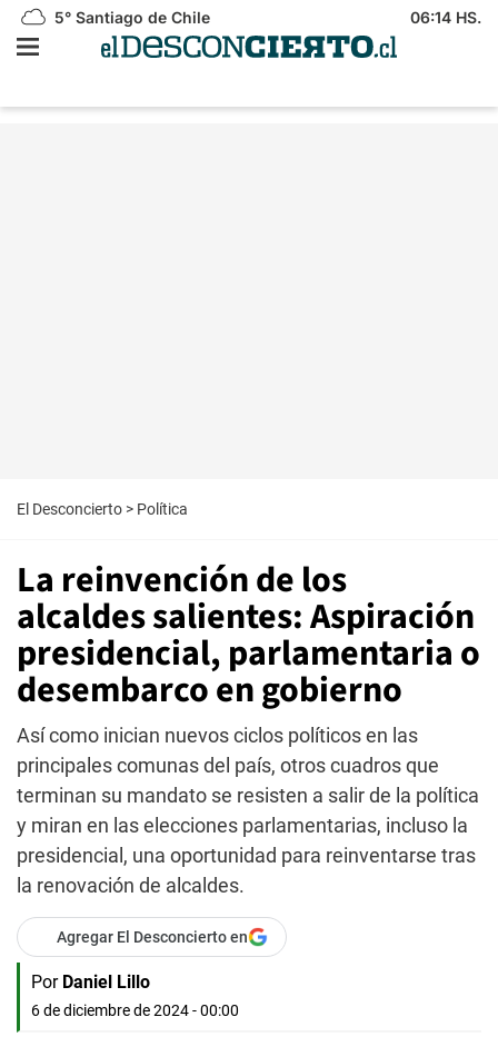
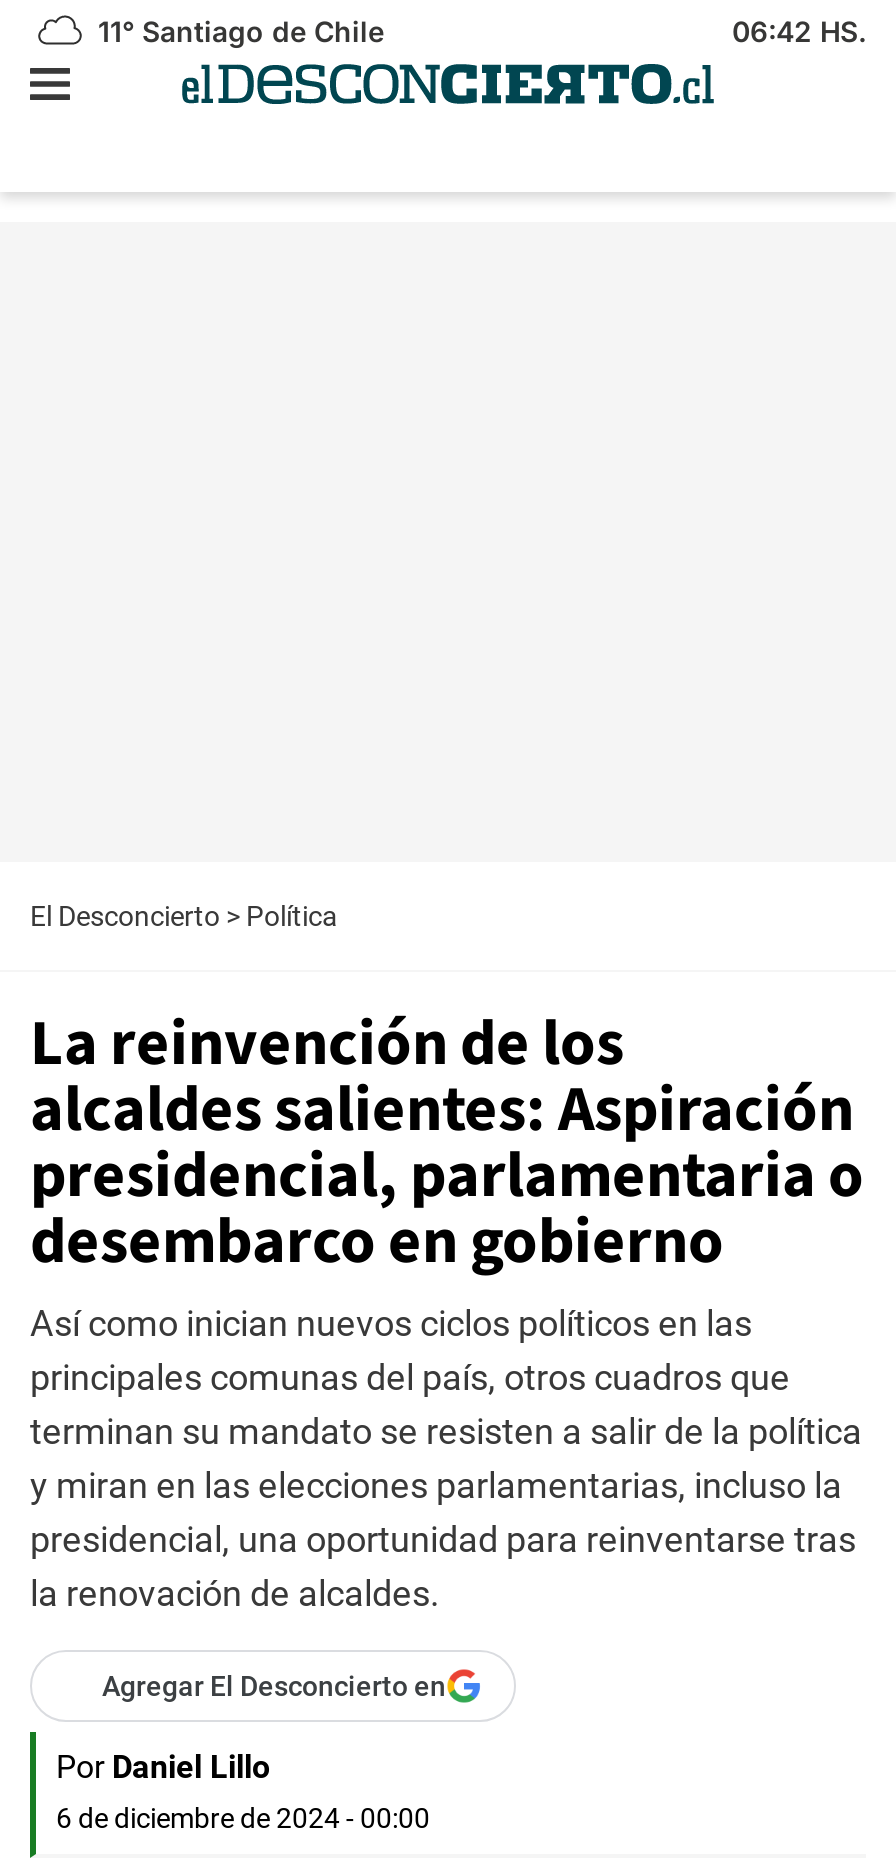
[50,8,210,27] 5° Santiago de Chile -> [90,14,384,48] 11° Santiago de Chile
[410,8,481,27] 06:14 HS. -> [732,14,866,48] 06:42 HS.

